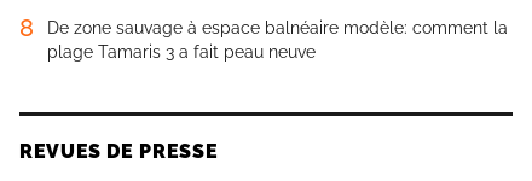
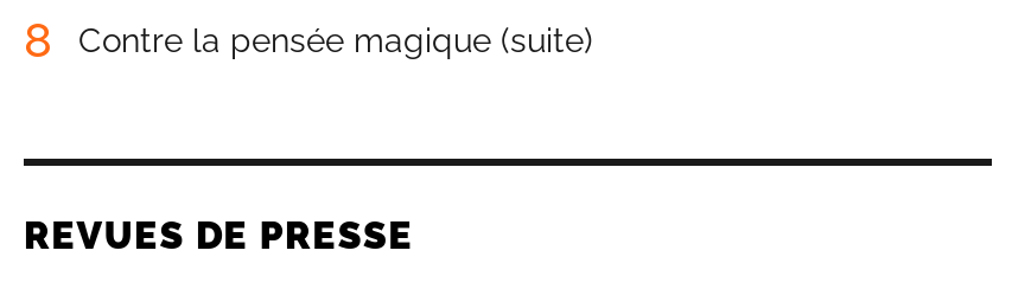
[47,18,508,62] De zone sauvage à espace balnéaire modèle: comment la | plage Tamaris 3 a fait peau neuve -> [78,22,593,60] Contre la pensée magique (suite)

